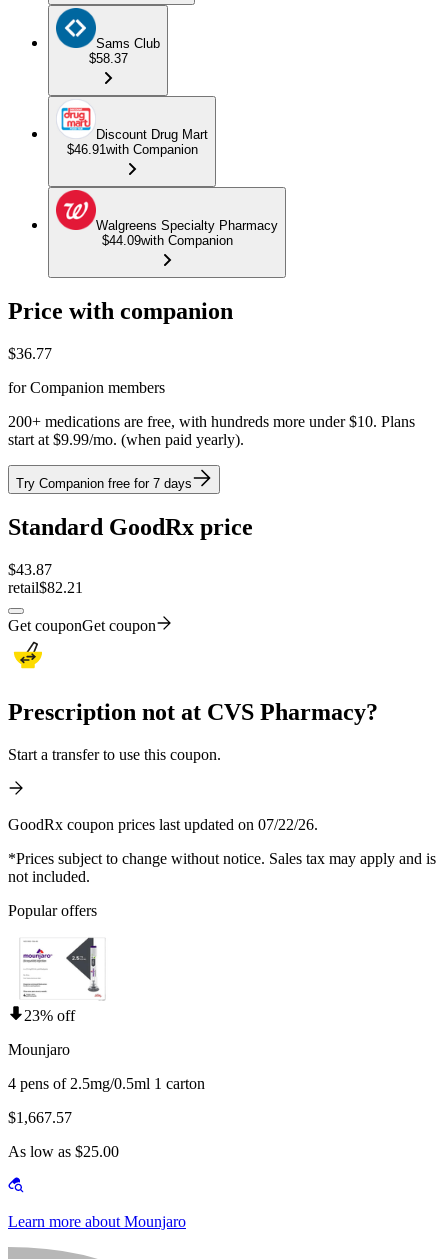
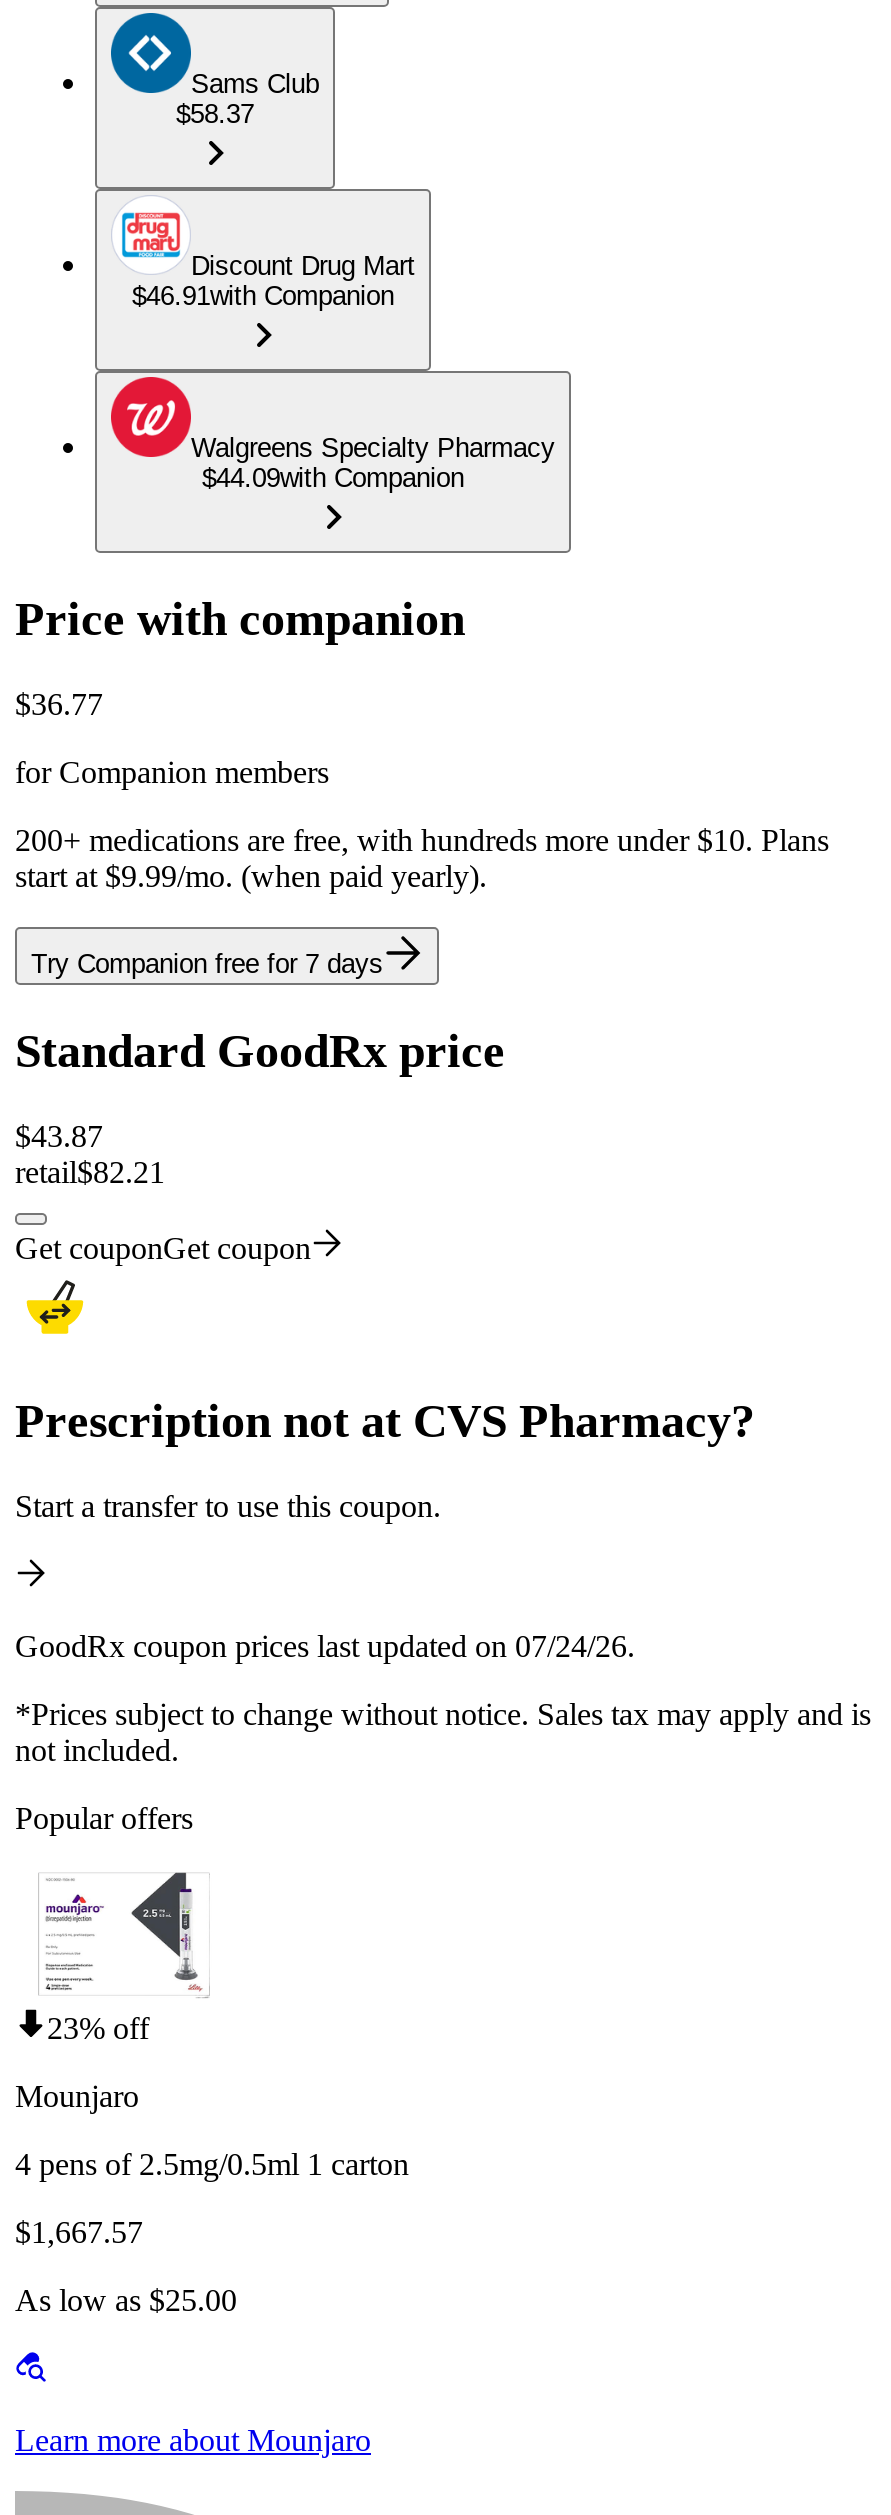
[8,816,318,833] GoodRx coupon prices last updated on 07/22/26. -> [15,1628,635,1662] GoodRx coupon prices last updated on 07/24/26.

